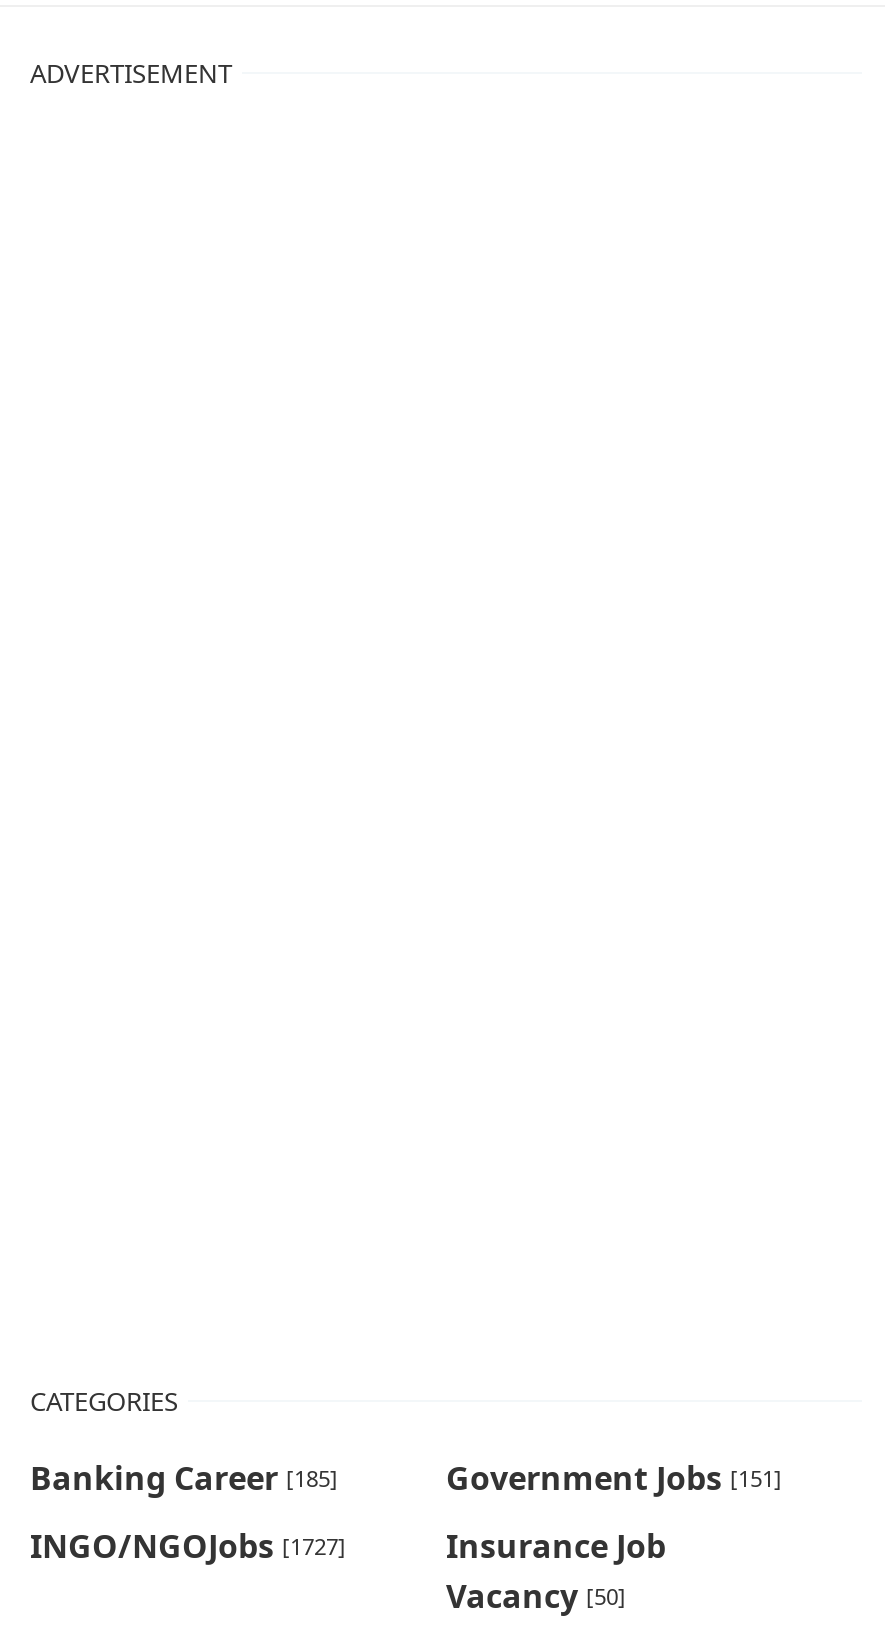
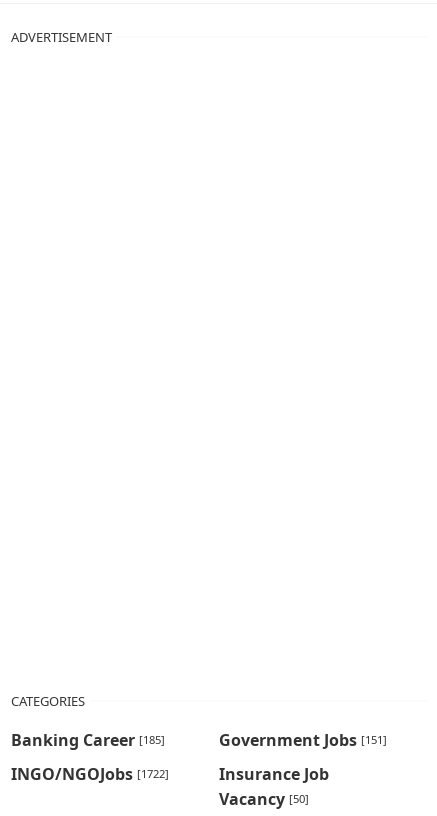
[30,1523,346,1567] INGO/NGOJobs [1727] -> [11,762,169,784] INGO/NGOJobs [1722]

